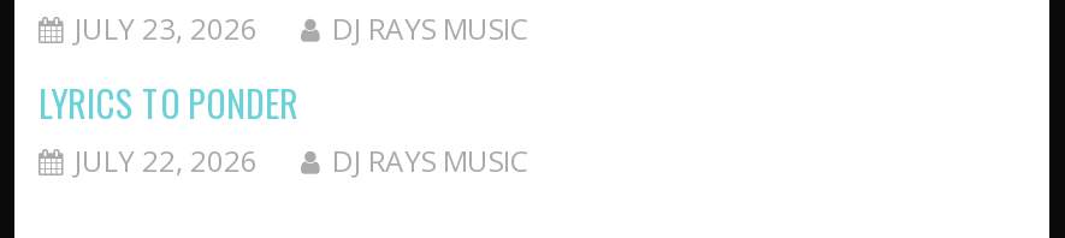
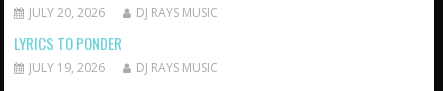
[75,9,529,50] JULY 23, 2026 DJ RAYS MUSIC -> [29,4,218,21] JULY 20, 2026 DJ RAYS MUSIC
[75,141,529,182] JULY 22, 2026 DJ RAYS MUSIC -> [29,59,218,76] JULY 19, 2026 DJ RAYS MUSIC

